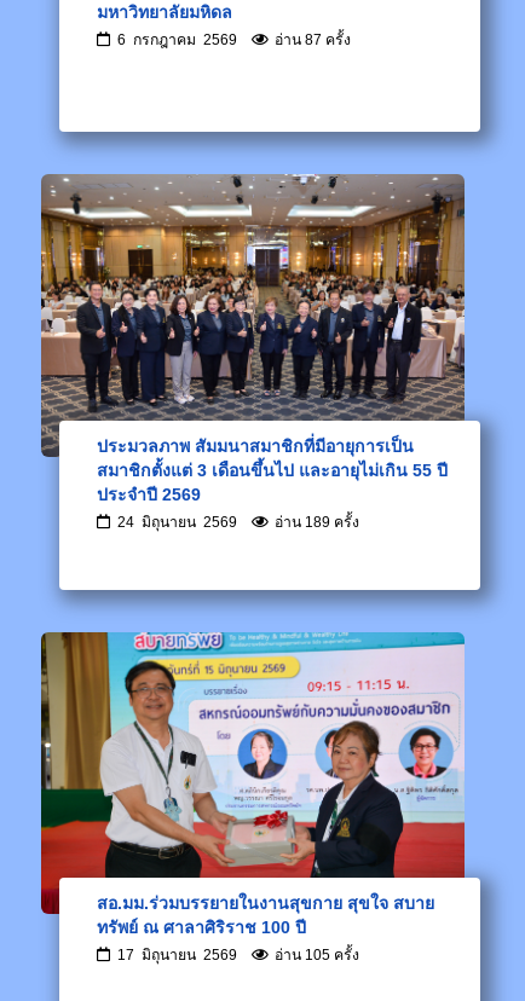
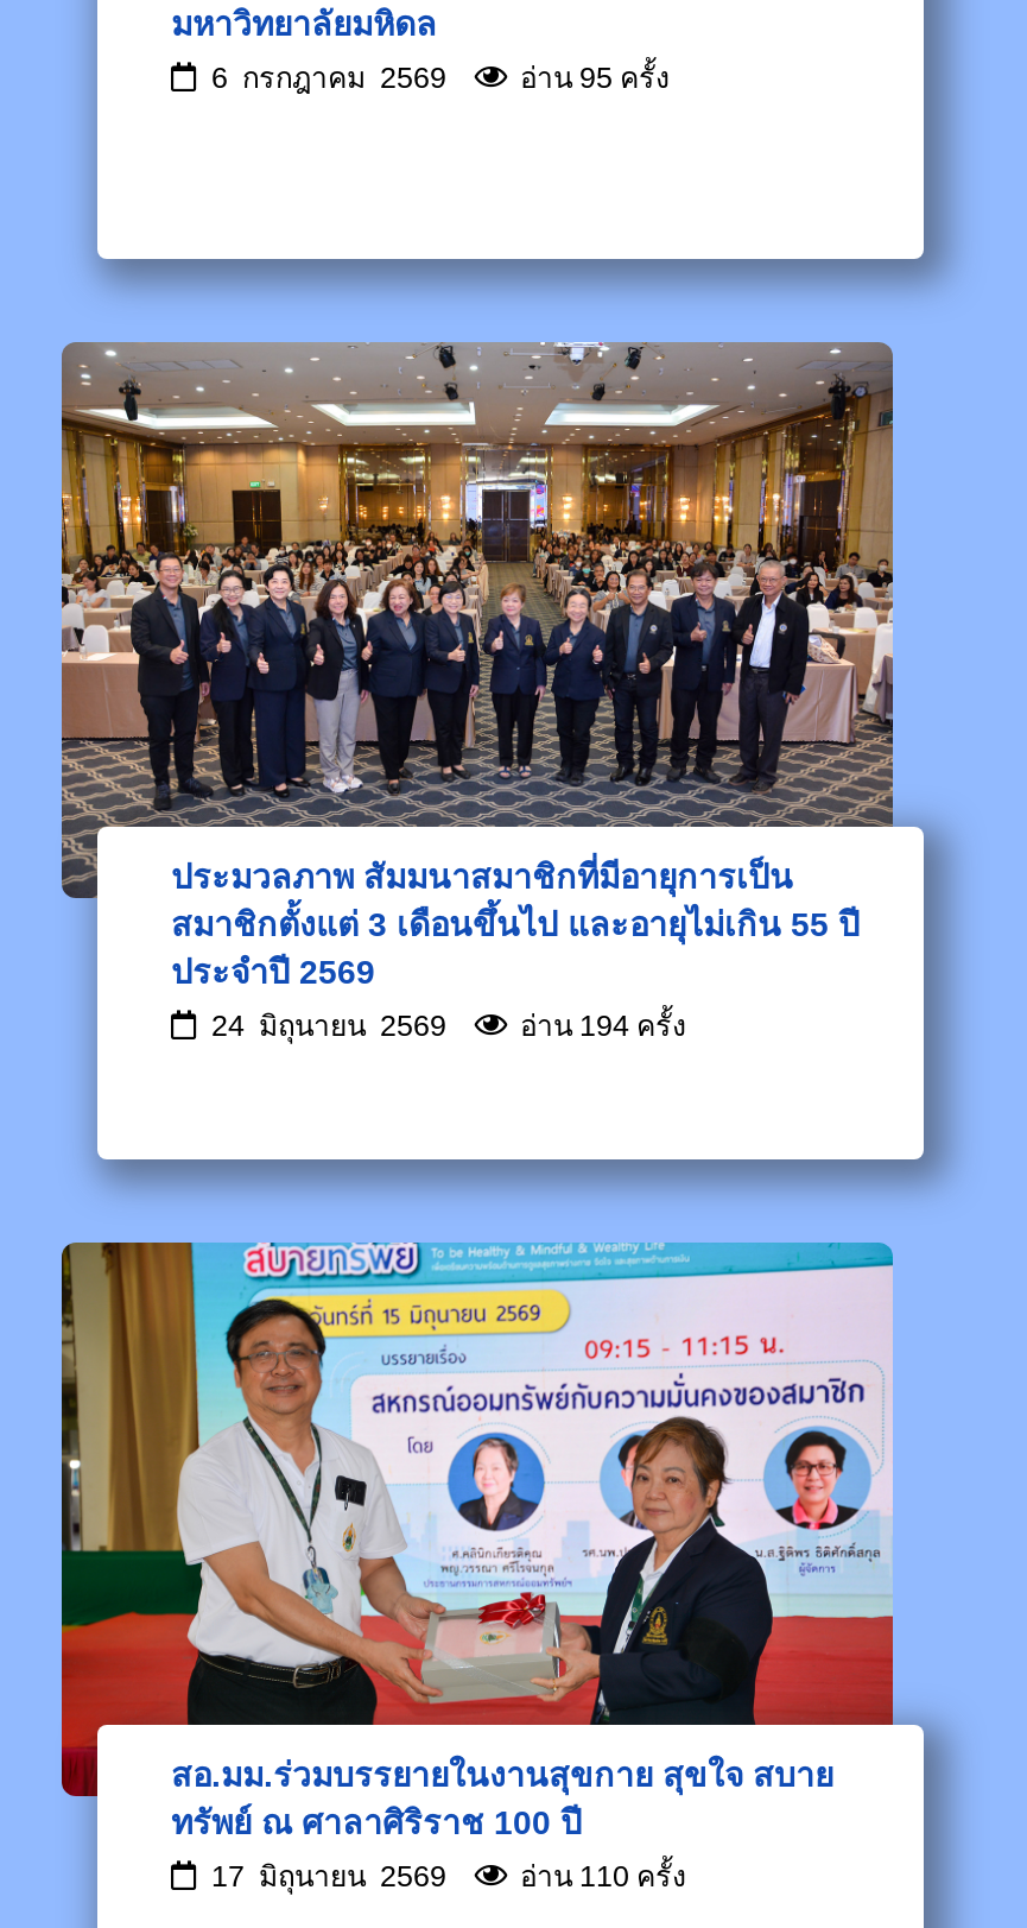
[275,32,351,49] อ่าน 87 ครั้ง -> [520,62,670,96] อ่าน 95 ครั้ง
[275,513,359,530] อ่าน 189 ครั้ง -> [520,1009,686,1042] อ่าน 194 ครั้ง
[275,947,359,964] อ่าน 105 ครั้ง -> [520,1861,686,1894] อ่าน 110 ครั้ง

